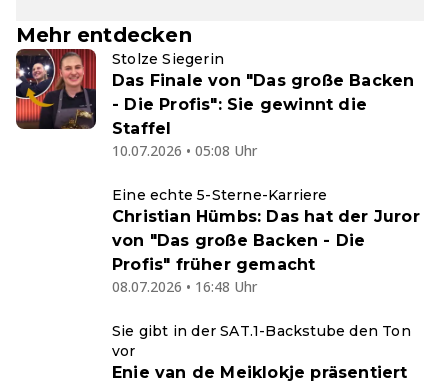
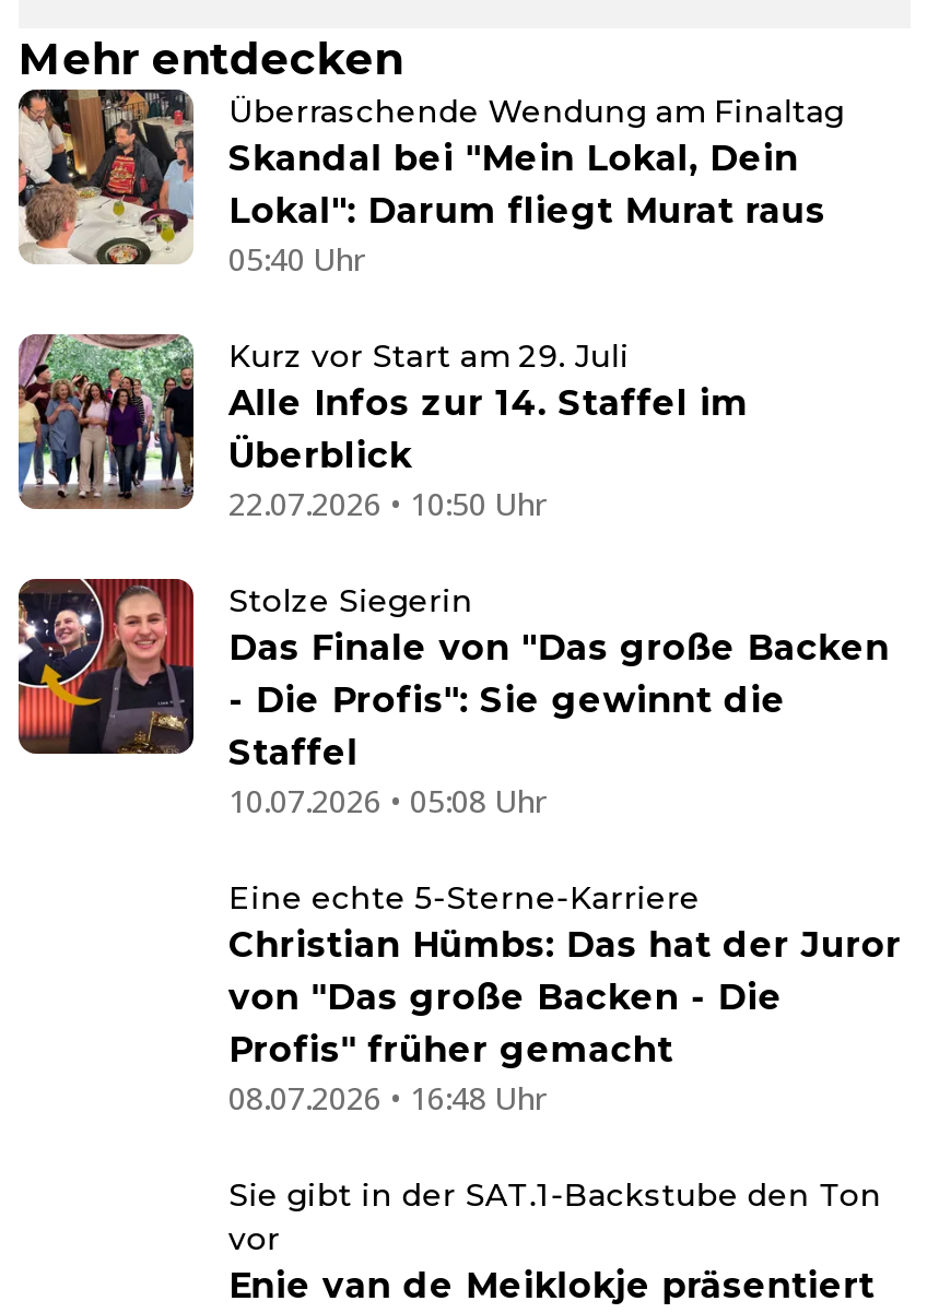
none -> [16,92,844,524] [image] | Überraschende Wendung am Finaltag | Skandal bei "Mein Lokal, Dein | Lokal": Darum fliegt Murat raus | 05:40 Uhr | Kurz vor Start am 29. Juli | Alle Infos zur 14. Staffel im | Überblick | 22.07.2026 • 10:50 Uhr
none -> [16,332,196,511] [image]

